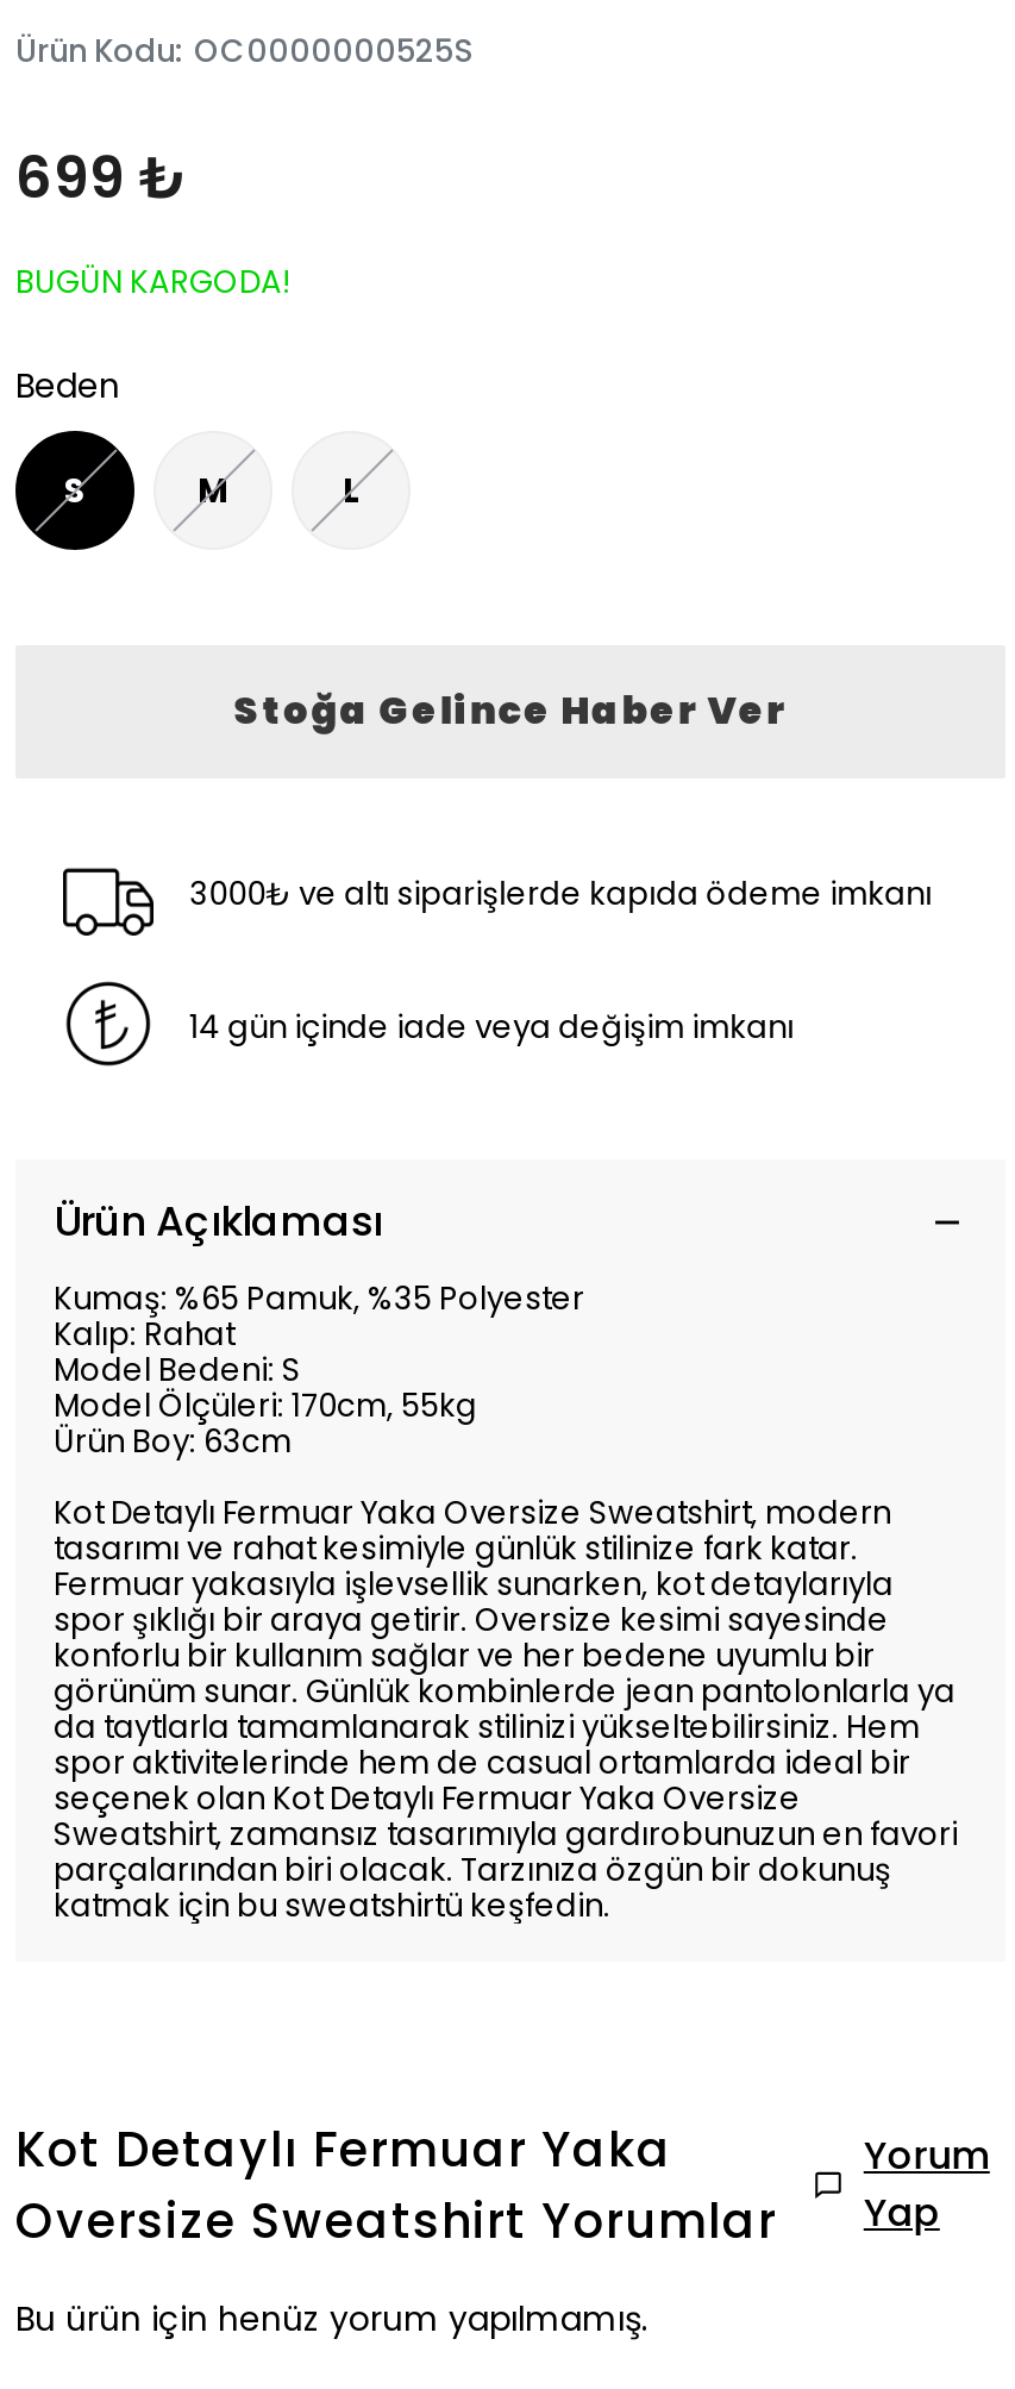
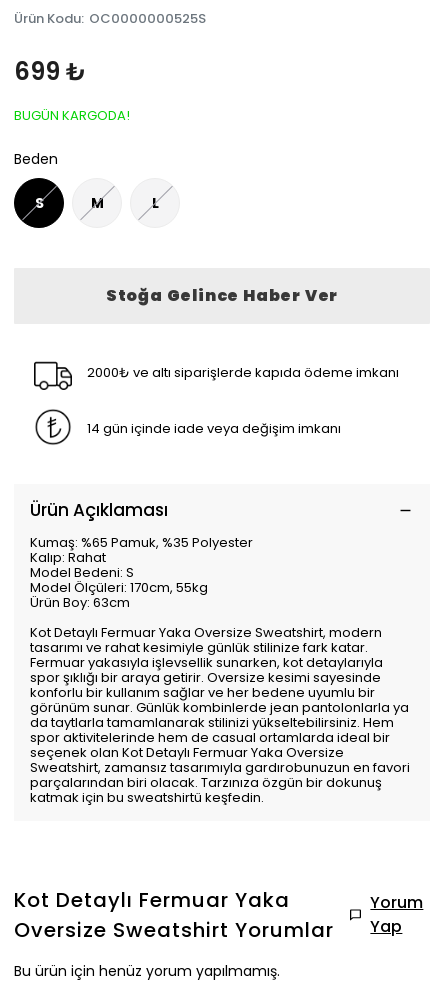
[190,870,932,915] 3000₺ ve altı siparişlerde kapıda ödeme imkanı -> [87,362,399,381] 2000₺ ve altı siparişlerde kapıda ödeme imkanı

